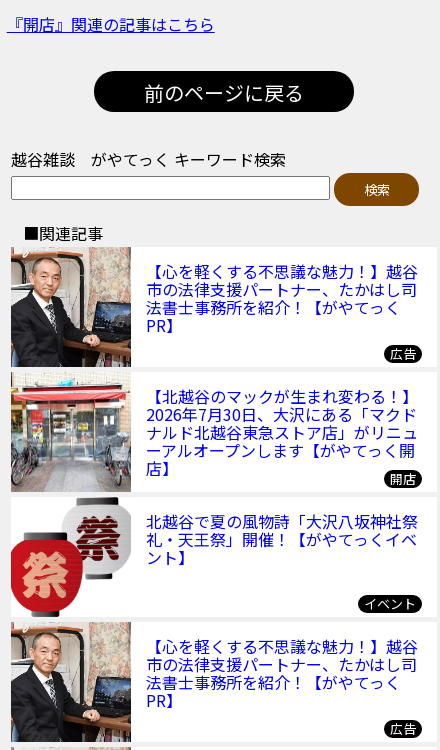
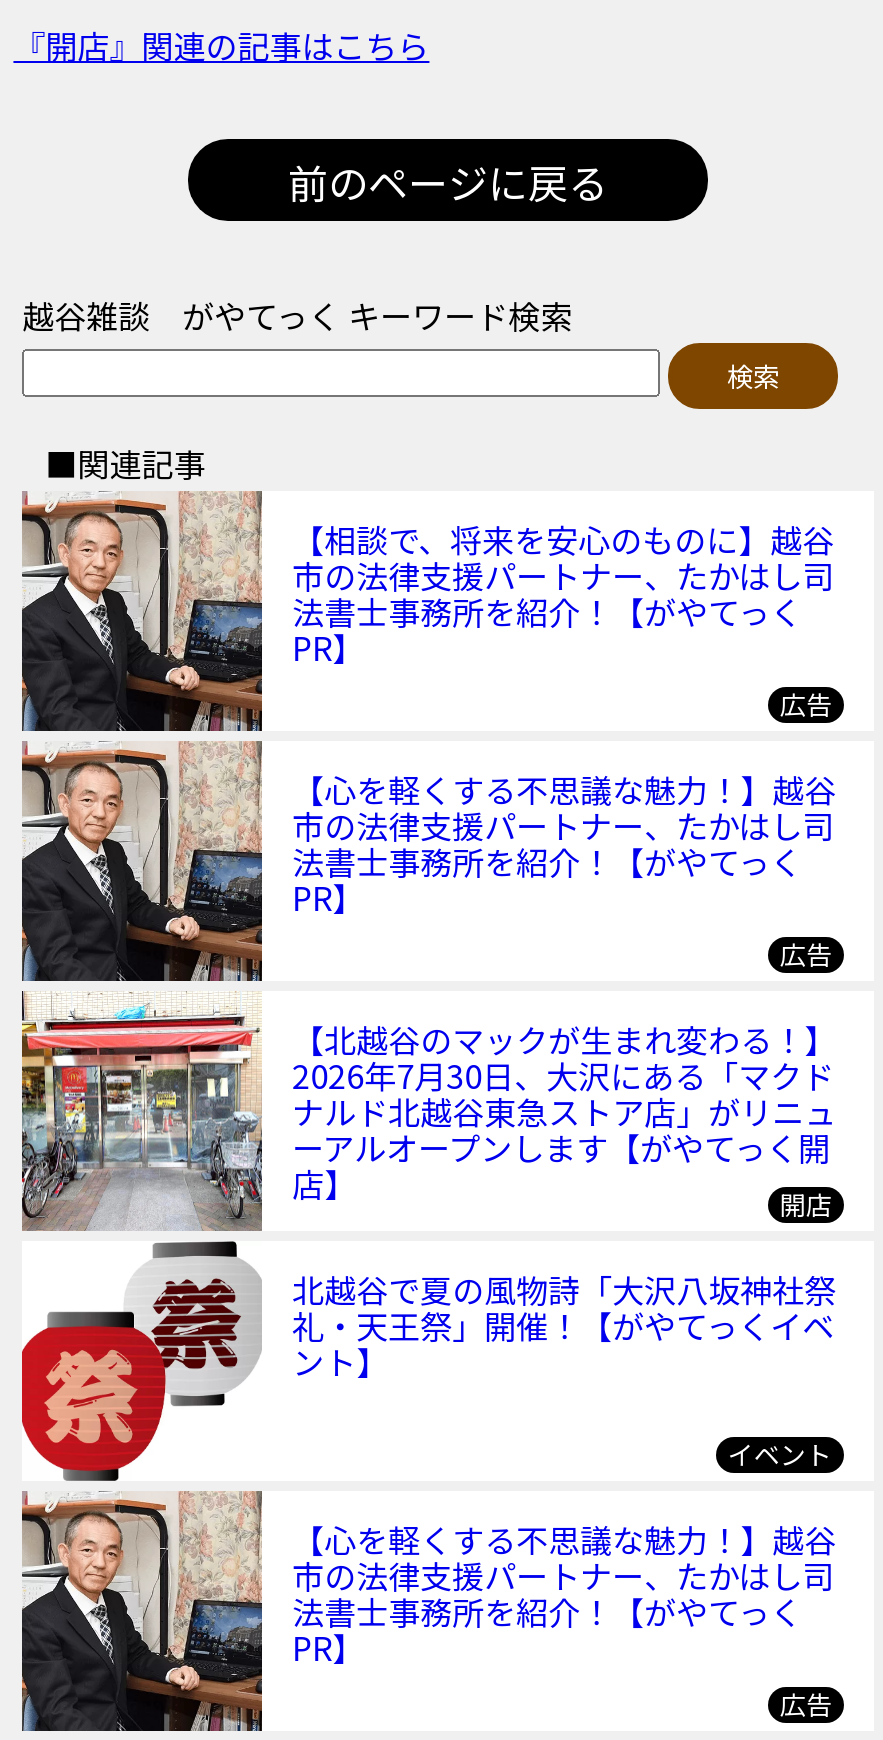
none -> [292,515,834,723] 【相談で、将来を安心のものに】越谷 | 市の法律支援パートナー、たかはし司 | 法書士事務所を紹介！【がやてっく | PR】 | 広告

